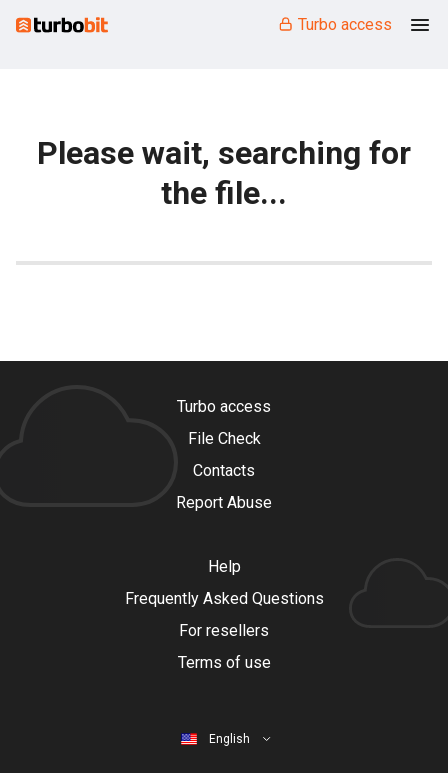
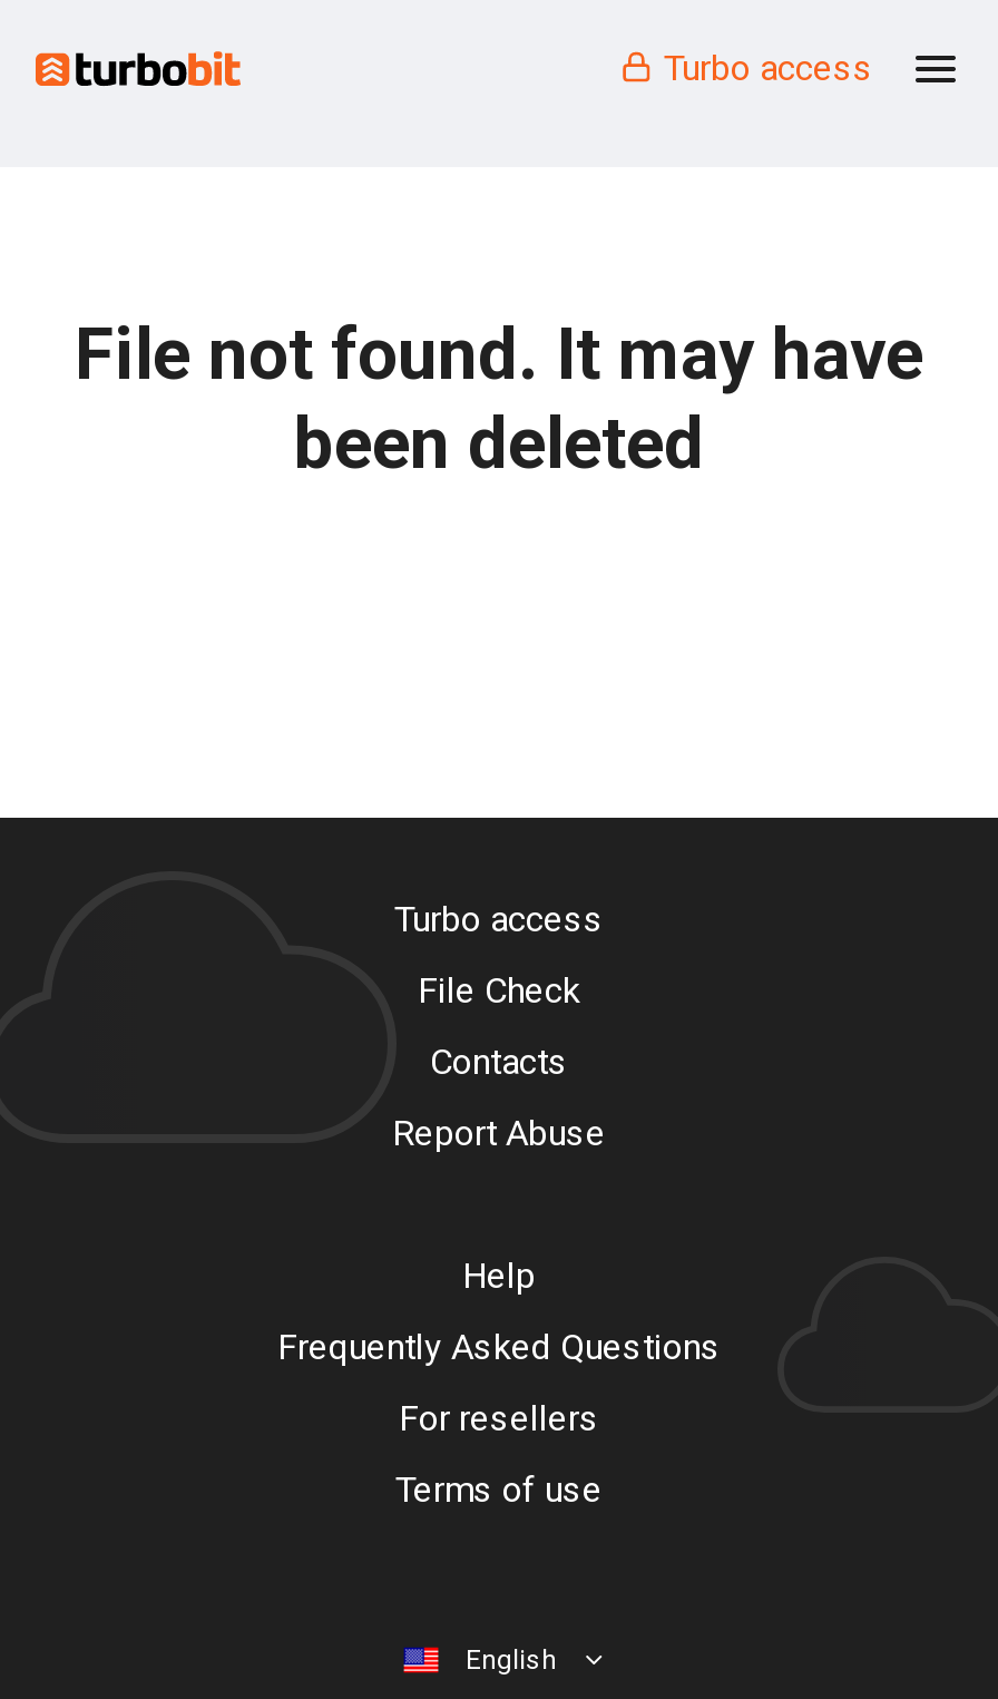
[37,134,411,212] Please wait, searching for | the file... -> [75,312,923,486] File not found. It may have | been deleted

